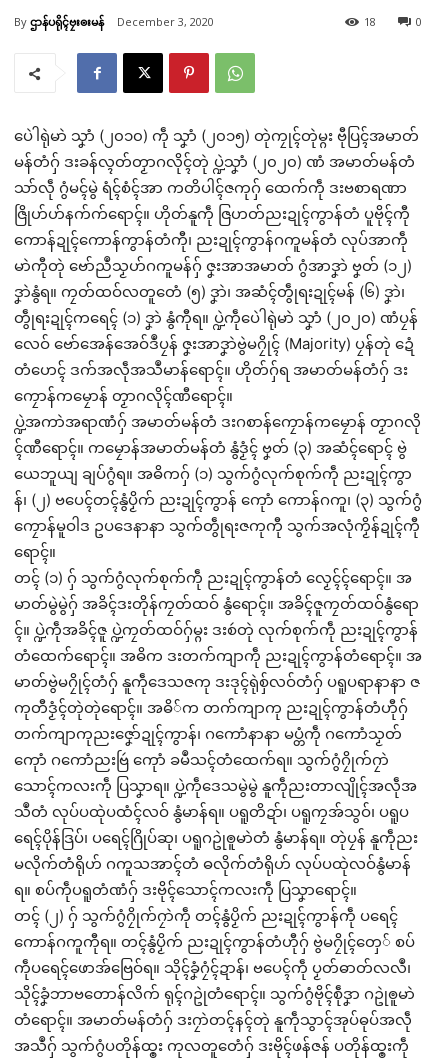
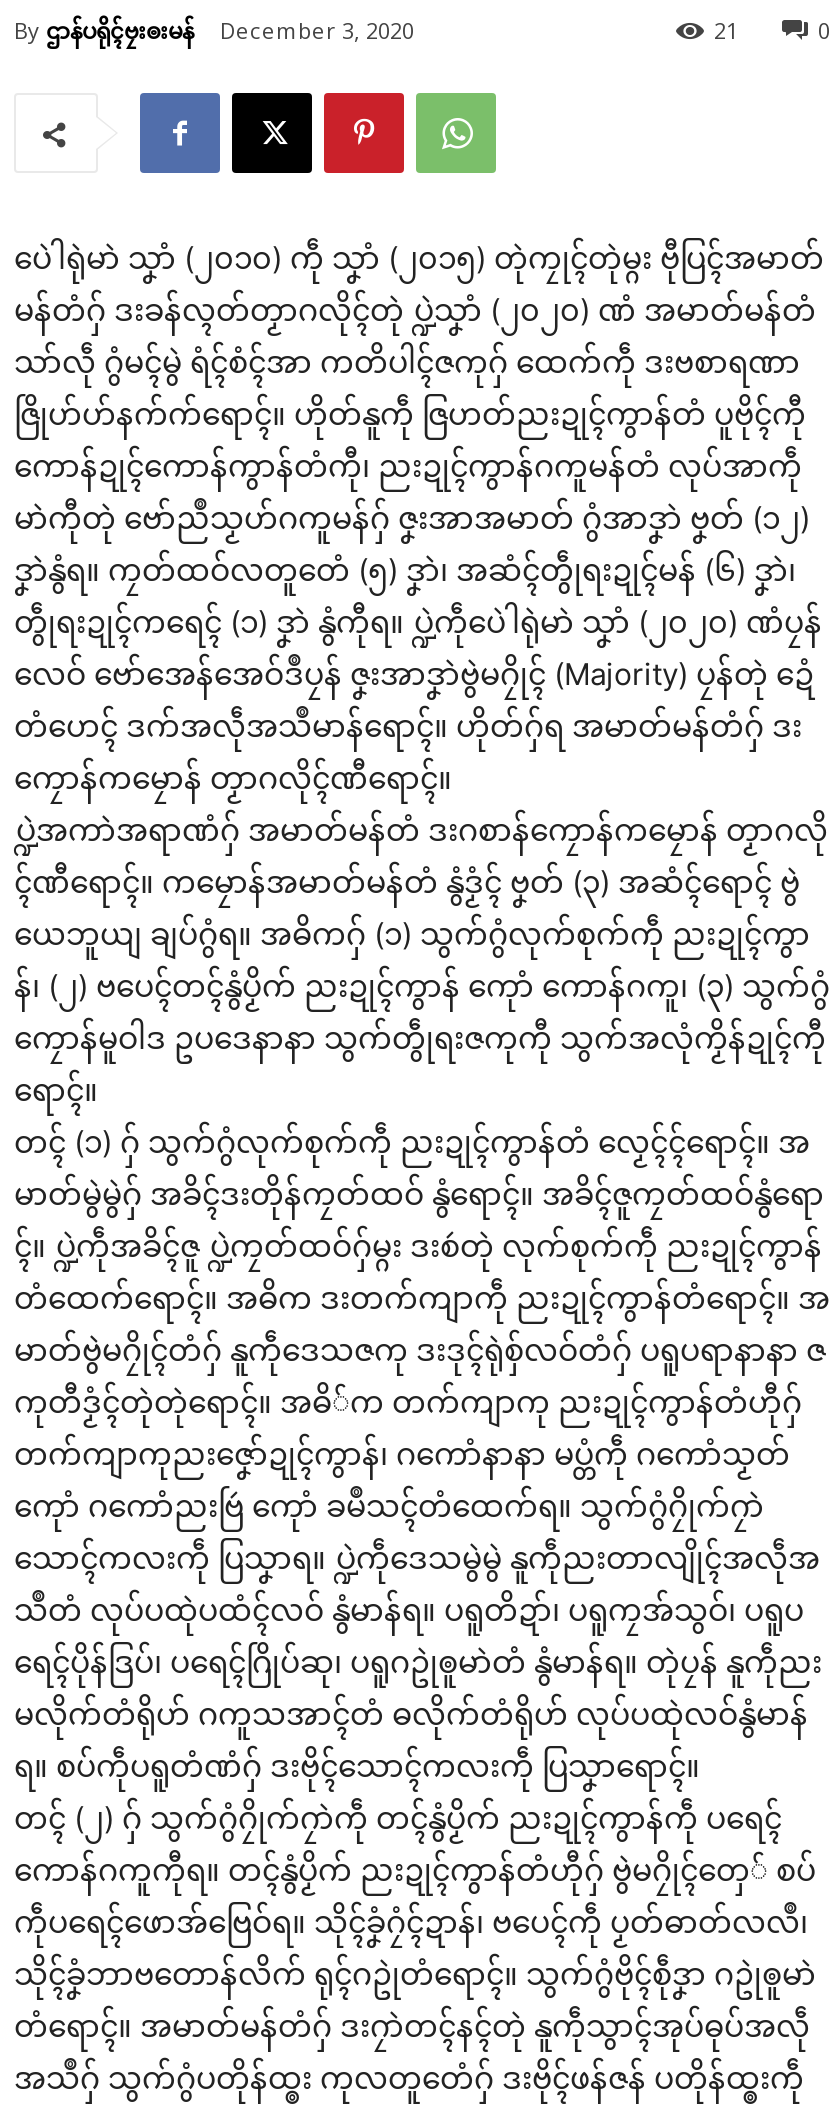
[364,14,376,29] 18 -> [714,15,738,45] 21

